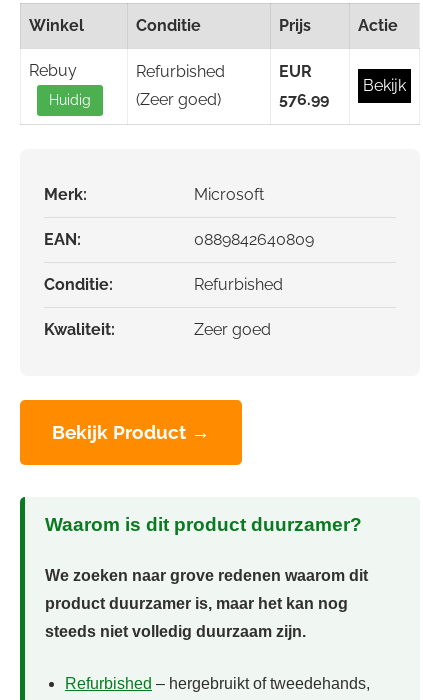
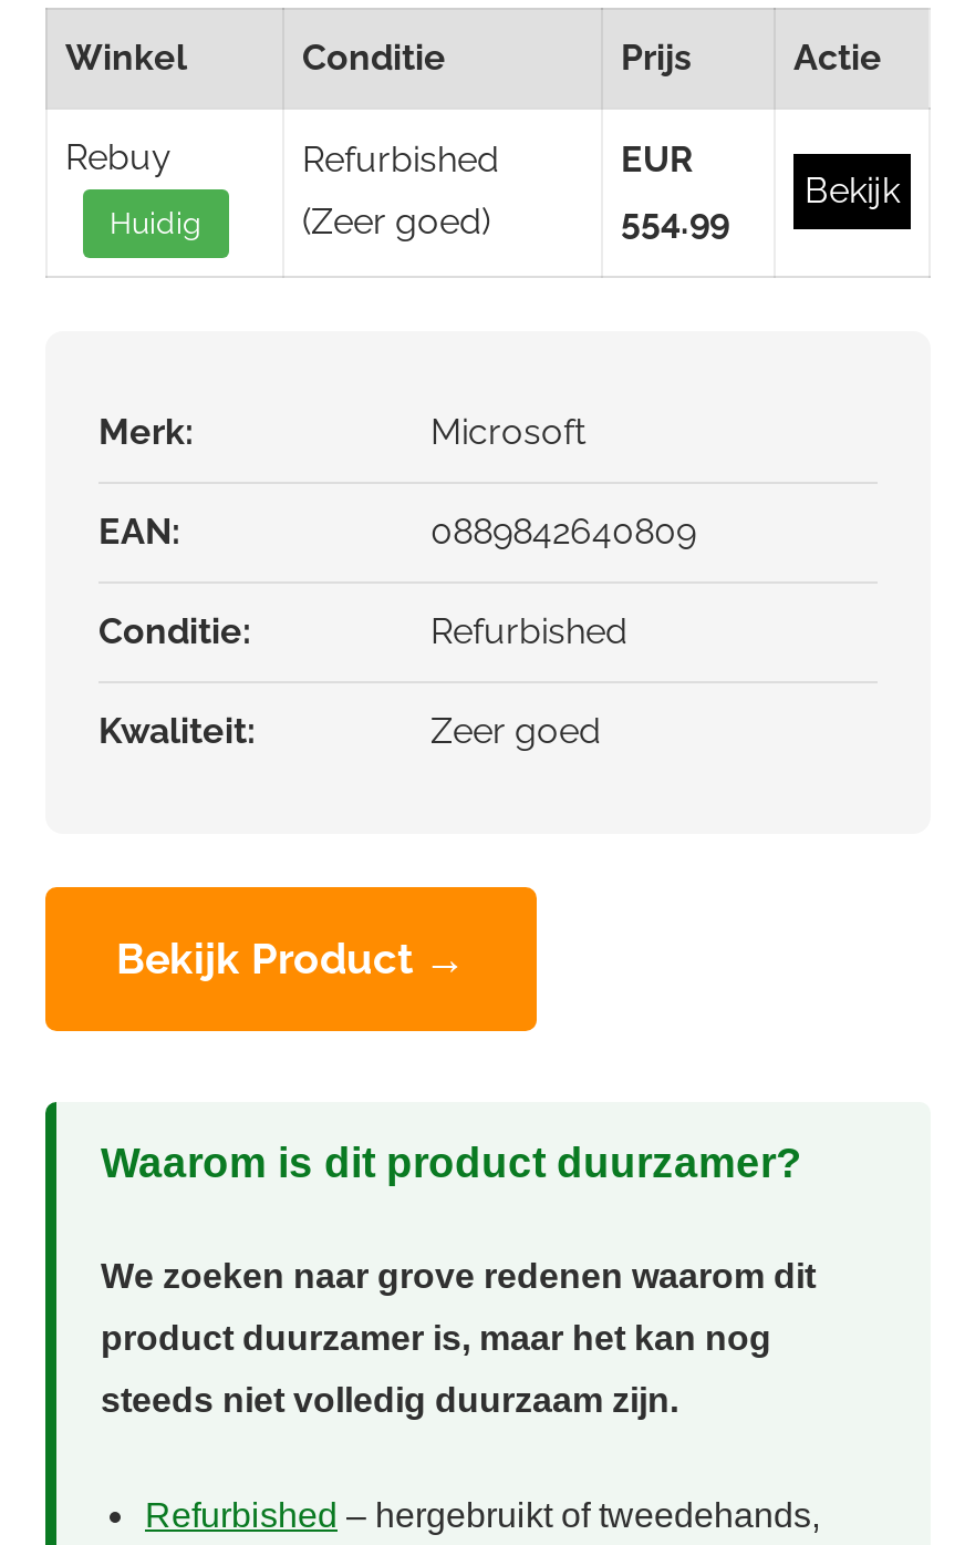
[279,90,329,109] 576.99 -> [621,201,729,243] 554.99

